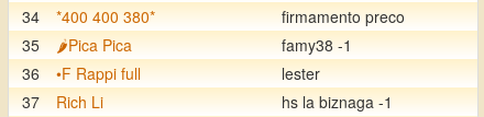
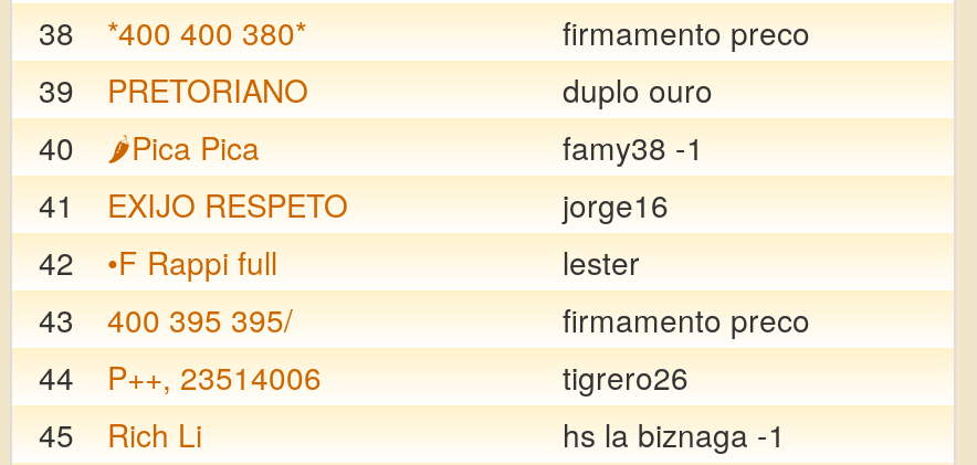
[22,5,155,27] 34 *400 400 380* -> [39,10,306,54] 38 *400 400 380*
[22,34,40,56] 35 -> [39,67,713,169] 39 | PRETORIANO | duplo ouro | 40
[22,62,40,84] 36 -> [39,182,669,284] 41 | EXIJO RESPETO | jorge16 | 42
[22,91,40,113] 37 -> [39,297,810,456] 43 | 400 395 395/ | firmamento preco | 44 | P++, 23514006 | tigrero26 | 45

